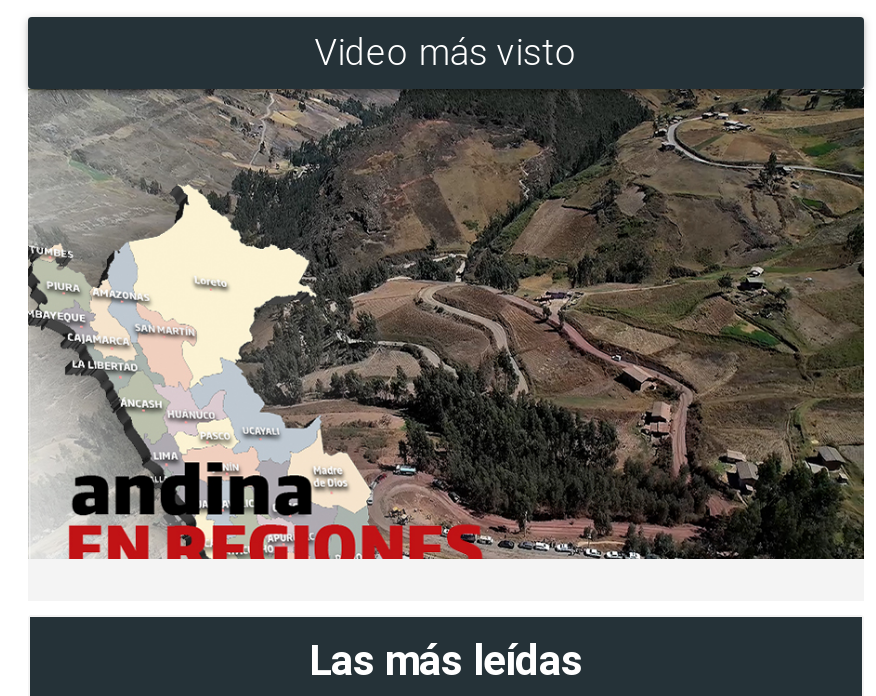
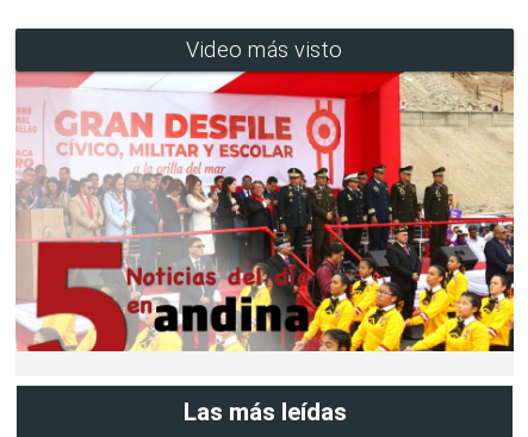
[26,89,866,561] [image] -> [15,70,515,352] [image]

